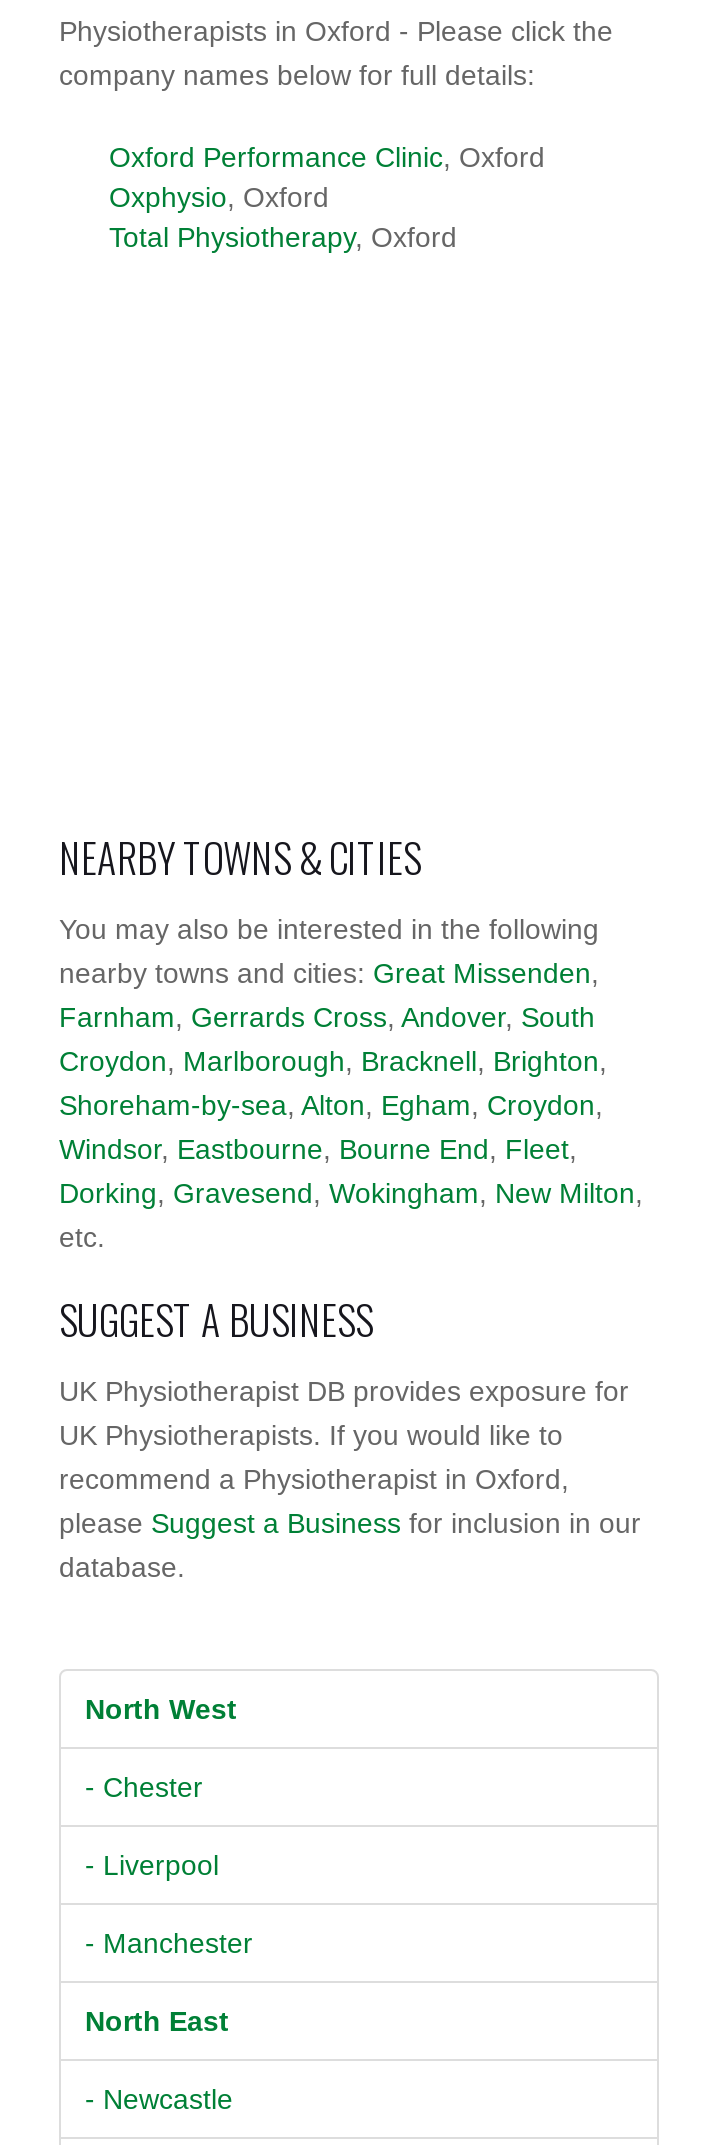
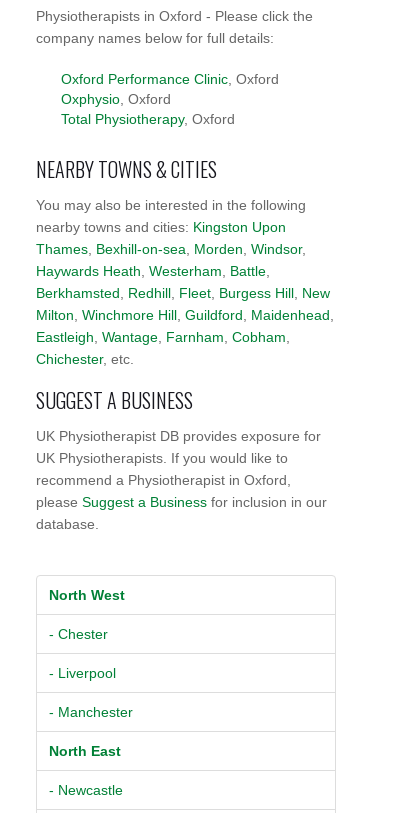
[59,956,643,1252] nearby towns and cities: Great Missenden, | Farnham, Gerrards Cross, Andover, South | Croydon, Marlborough, Bracknell, Brighton, | Shoreham-by-sea, Alton, Egham, Croydon, | Windsor, Eastbourne, Bourne End, Fleet, | Dorking, Gravesend, Wokingham, New Milton, | etc. -> [36,219,334,367] nearby towns and cities: Kingston Upon | Thames, Bexhill-on-sea, Morden, Windsor, | Haywards Heath, Westerham, Battle, | Berkhamsted, Redhill, Fleet, Burgess Hill, New | Milton, Winchmore Hill, Guildford, Maidenhead, | Eastleigh, Wantage, Farnham, Cobham, | Chichester, etc.

